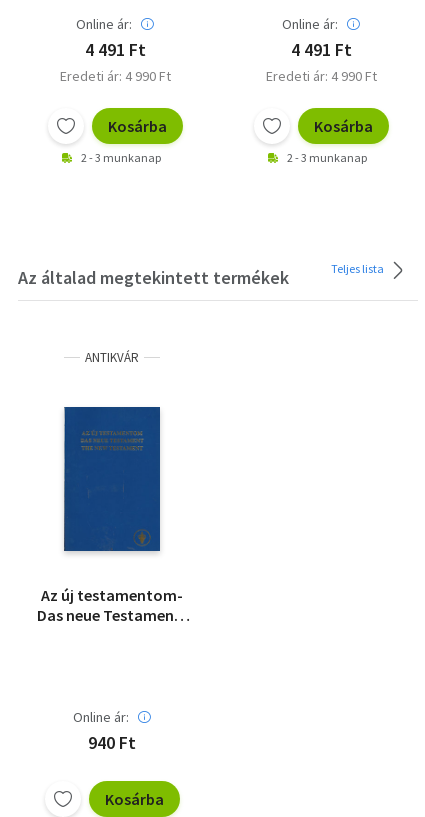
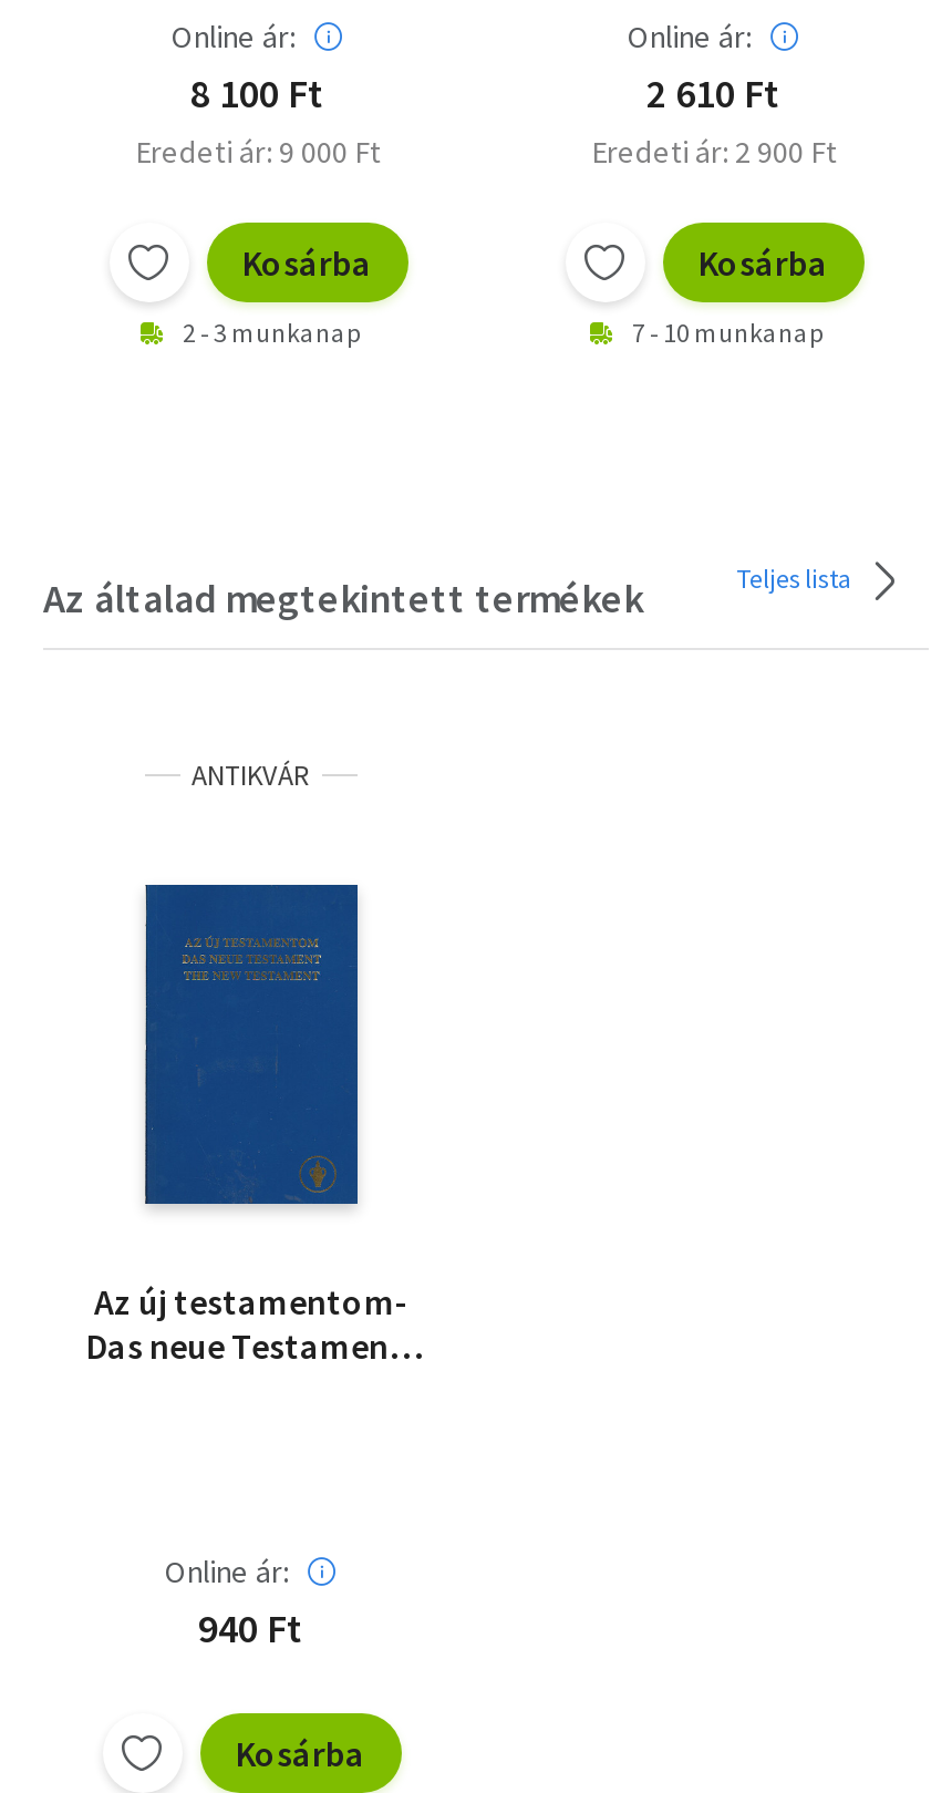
[84,38,145,61] 4 491 Ft -> [190,67,325,118] 8 100 Ft
[290,38,351,61] 4 491 Ft -> [646,67,782,118] 2 610 Ft
[59,67,170,85] Eredeti ár: 4 990 Ft -> [135,132,381,171] Eredeti ár: 9 000 Ft
[265,67,376,85] Eredeti ár: 4 990 Ft -> [591,132,837,171] Eredeti ár: 2 900 Ft
[287,150,367,165] 2 - 3 munkanap -> [632,315,822,349] 7 - 10 munkanap

